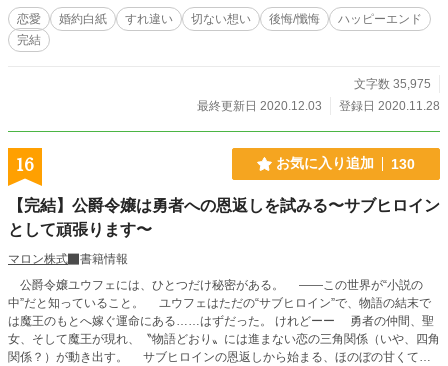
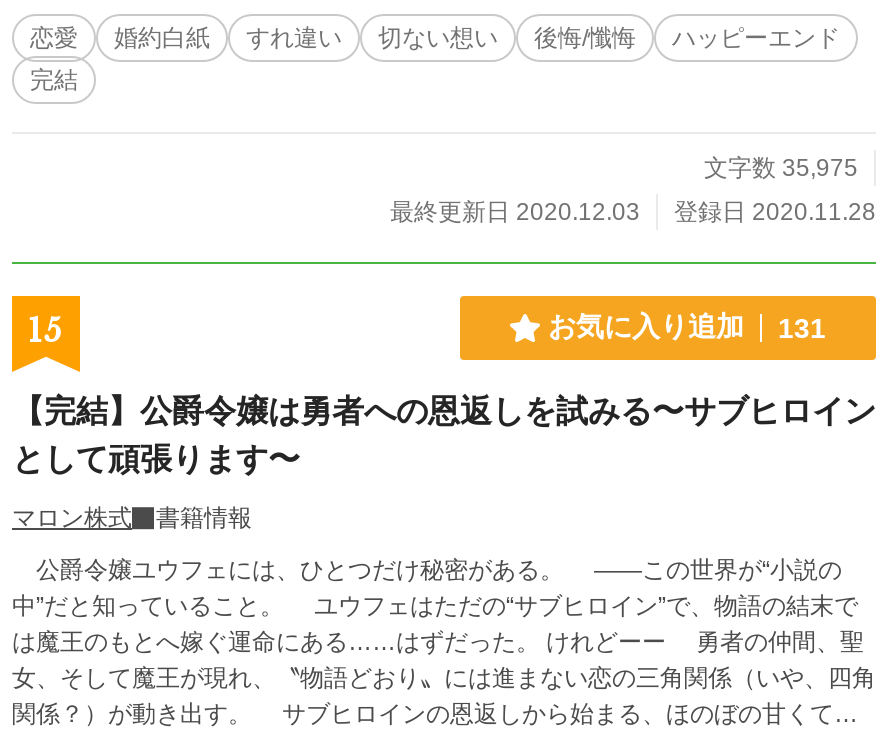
[16,155,34,175] 16 -> [28,310,64,350] 15
[276,155,415,172] お気に入り追加 130 -> [548,310,826,344] お気に入り追加 131

